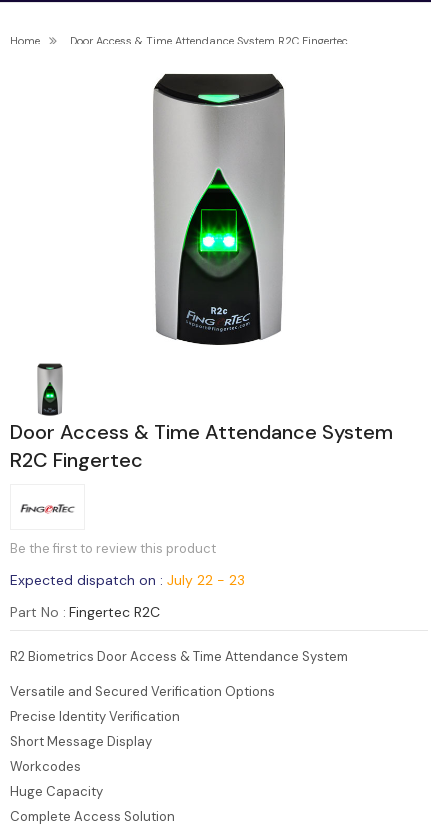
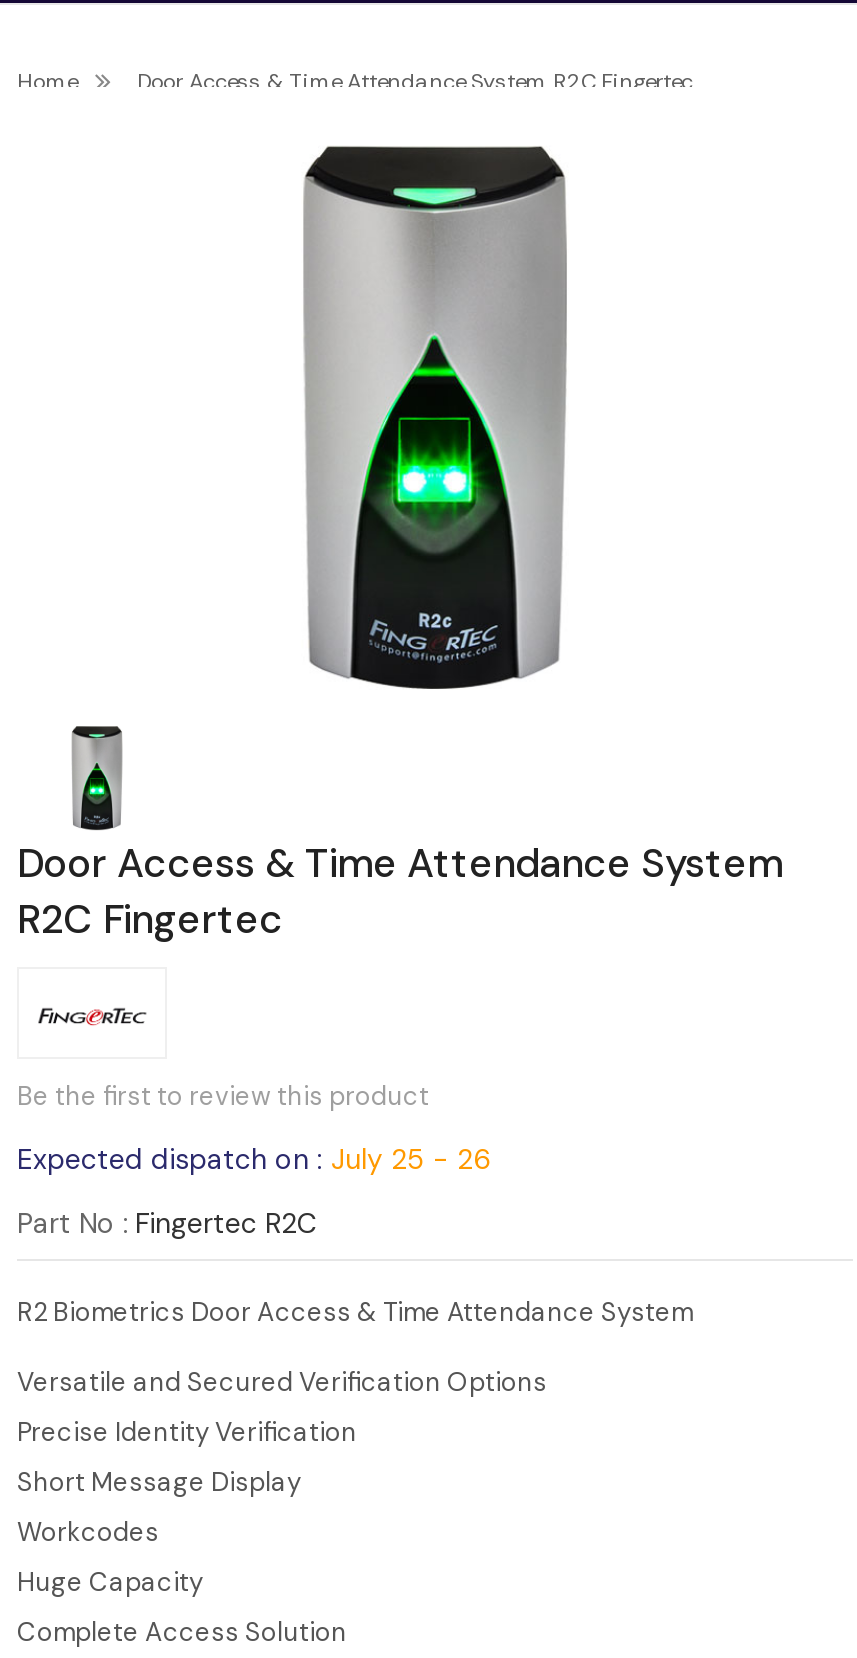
[10,571,245,589] Expected dispatch on : July 22 - 23 -> [17,1141,491,1177] Expected dispatch on : July 25 - 26

